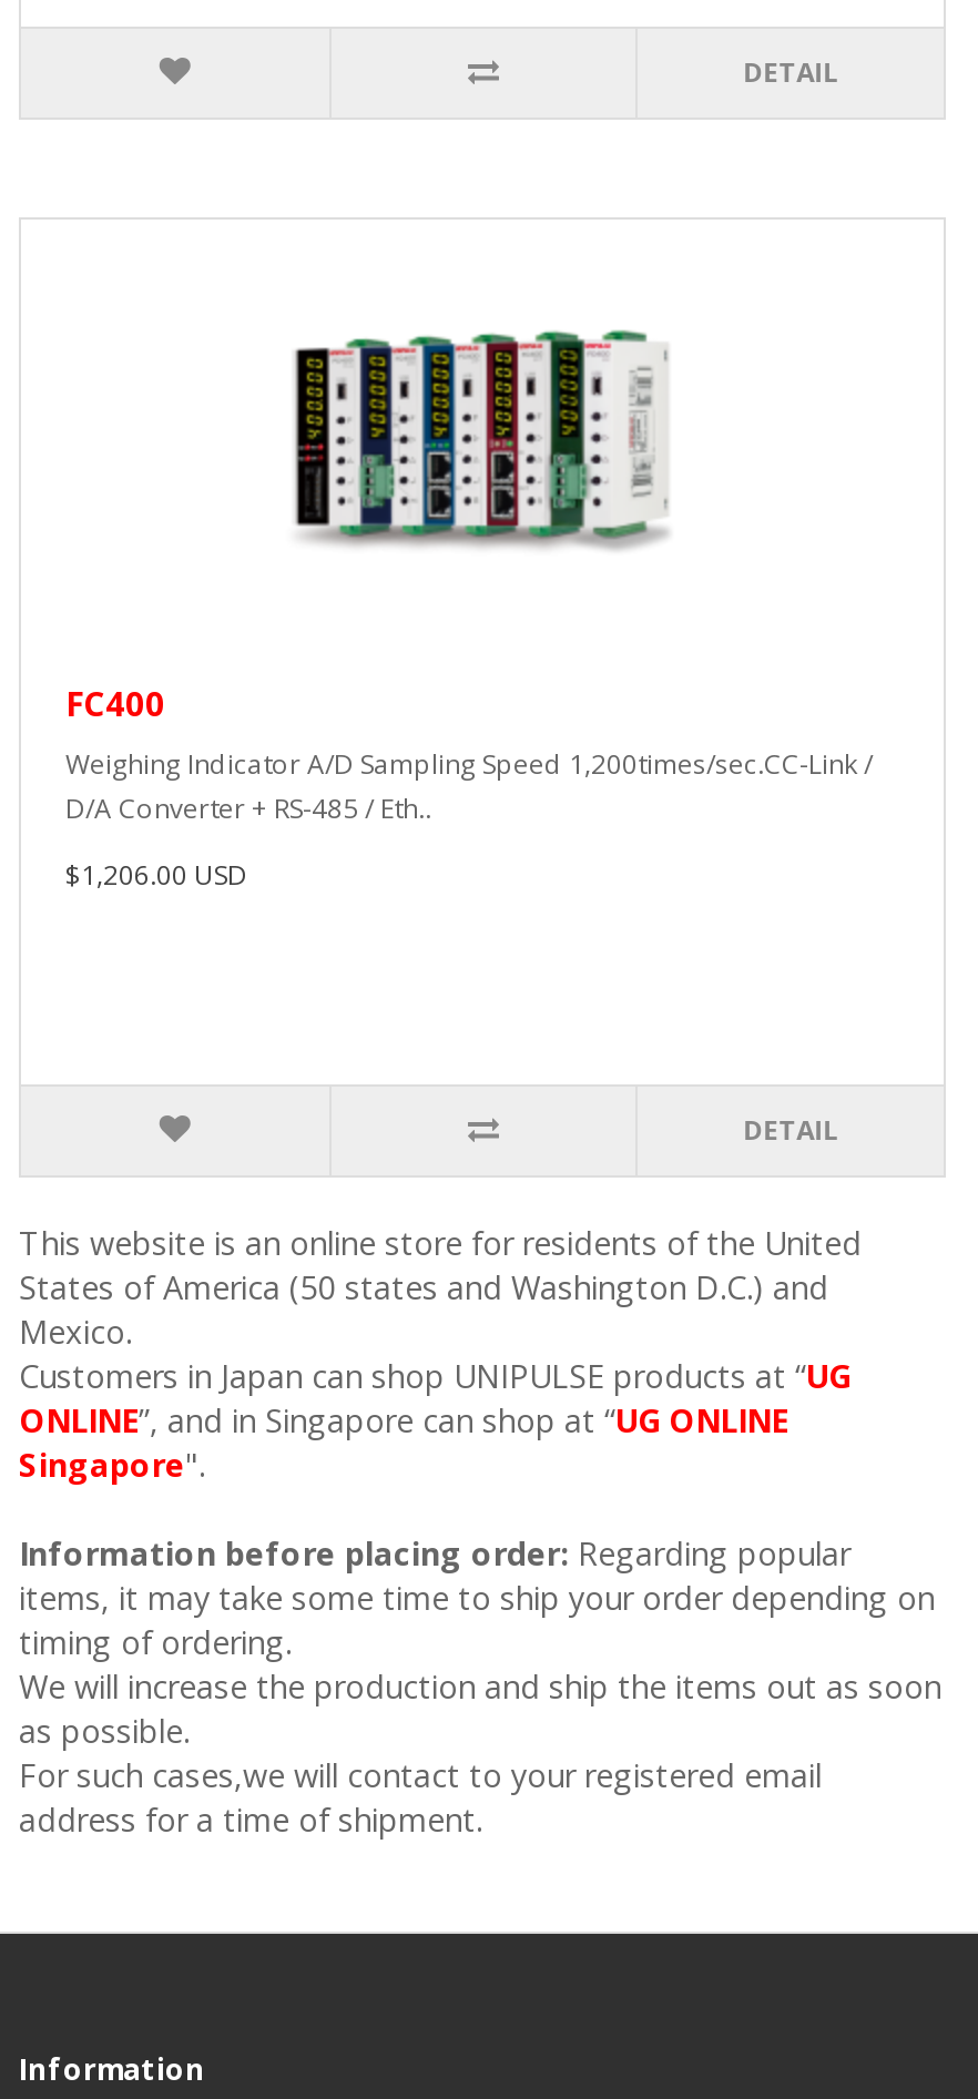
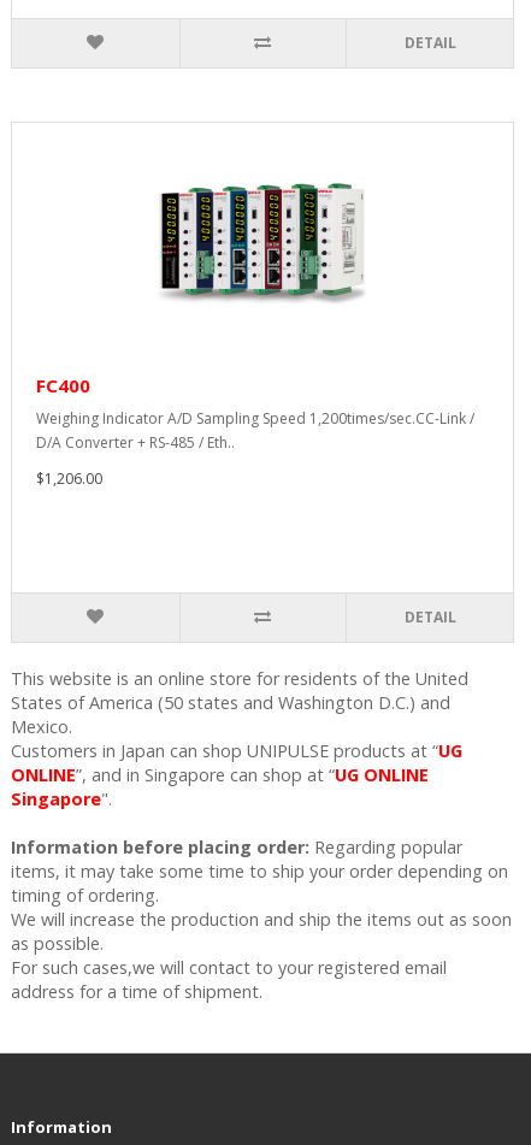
[65,856,247,894] $1,206.00 USD -> [36,469,102,489] $1,206.00

